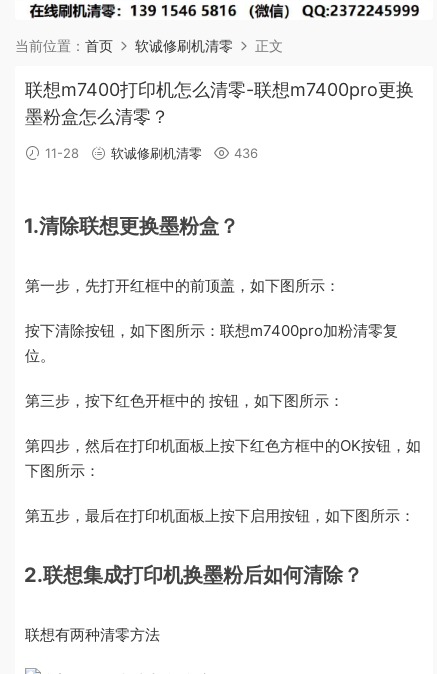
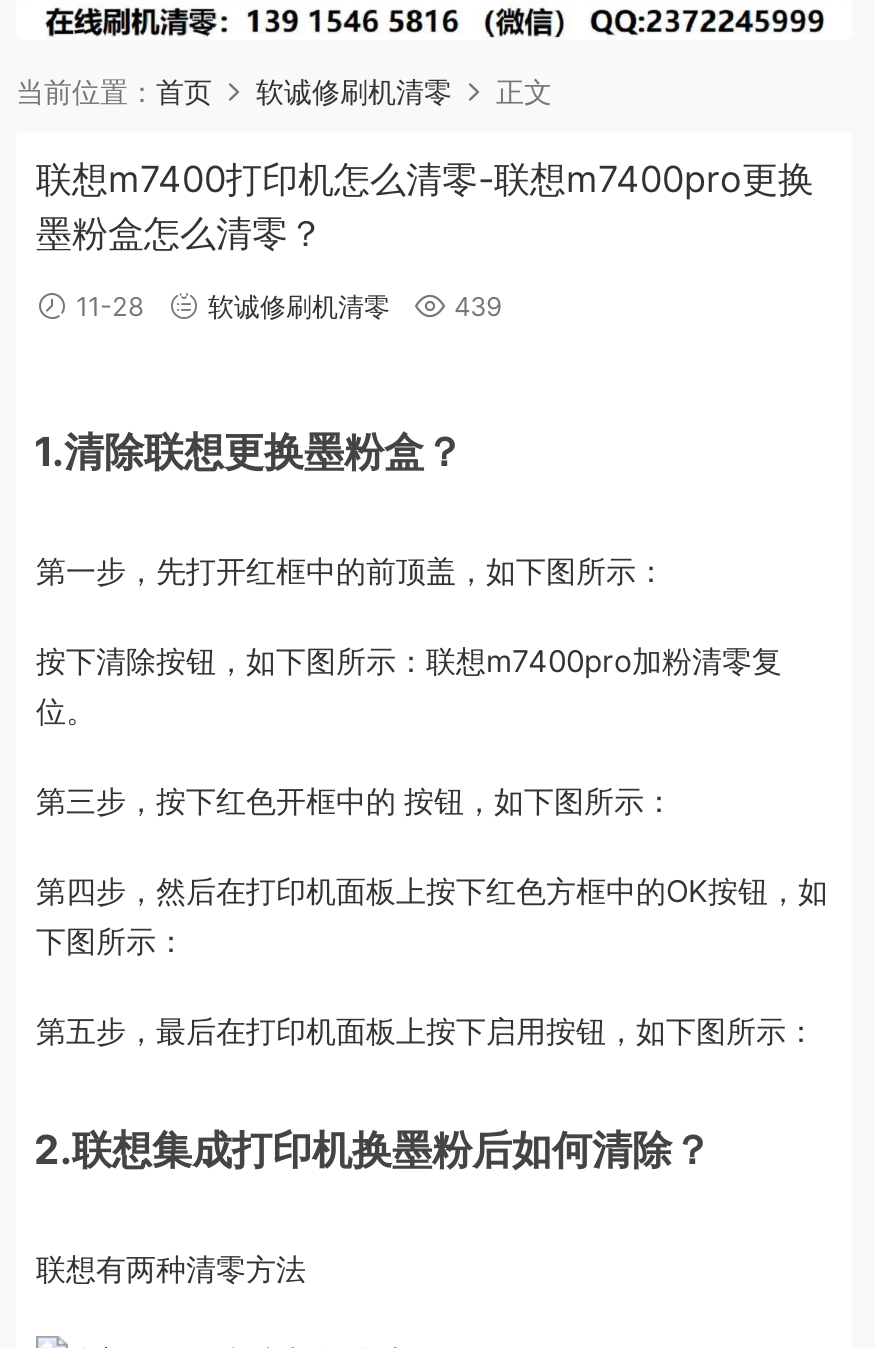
[41,145,258,161] 11-28 软诚修刷机清零 436 -> [68,289,502,321] 11-28 软诚修刷机清零 439

